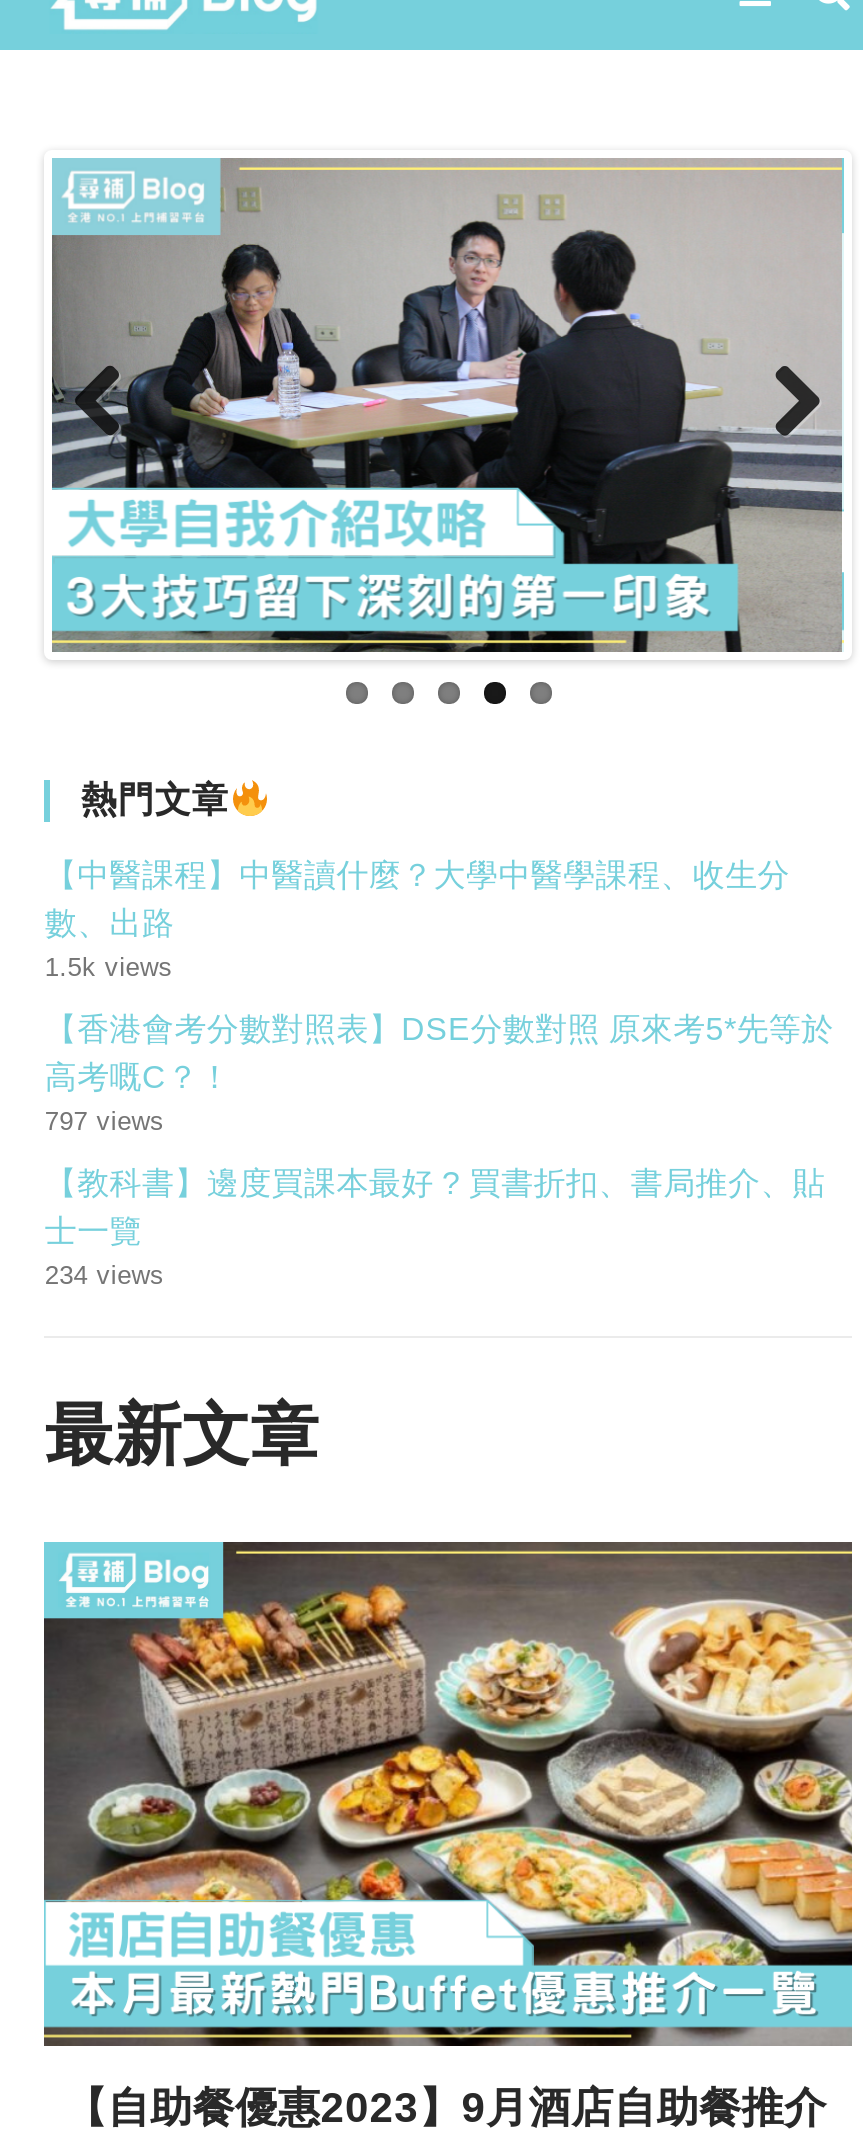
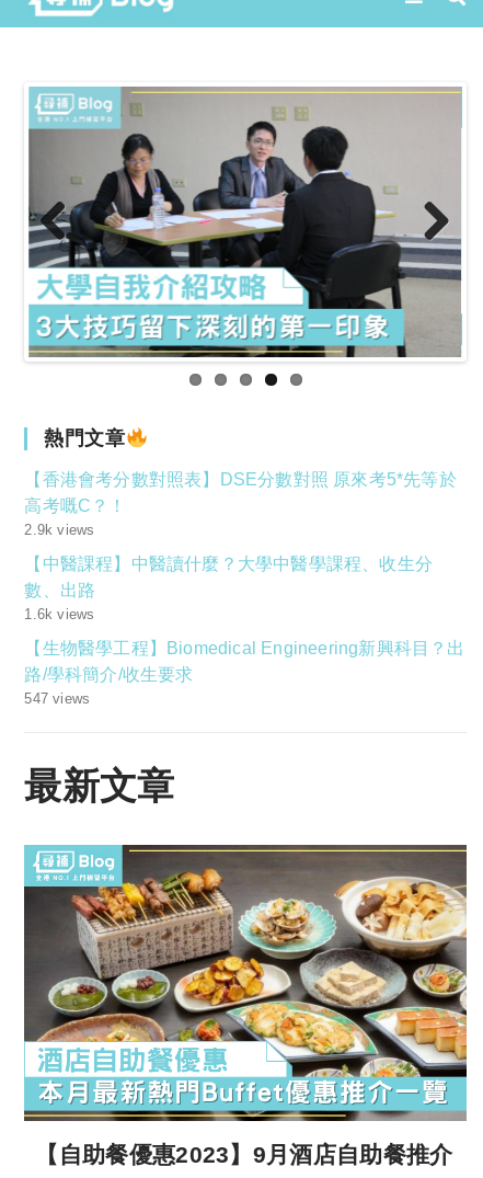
moved [45,858,790,940] -> [25,555,433,600]: 【中醫課程】中醫讀什麼？大學中醫學課程、收生分 | 數、出路
[45,952,173,982] 1.5k views -> none
moved [45,1012,834,1094] -> [25,470,456,515]: 【香港會考分數對照表】DSE分數對照 原來考5*先等於 | 高考嘅C？！
[45,1106,825,1290] 797 views | 【教科書】邊度買課本最好 ? 買書折扣、書局推介、貼 | 士一覽 | 234 views -> [25,522,465,707] 2.9k views | 1.6k views | 【生物醫學工程】Biomedical Engineering新興科目？出 | 路/學科簡介/收生要求 | 547 views

